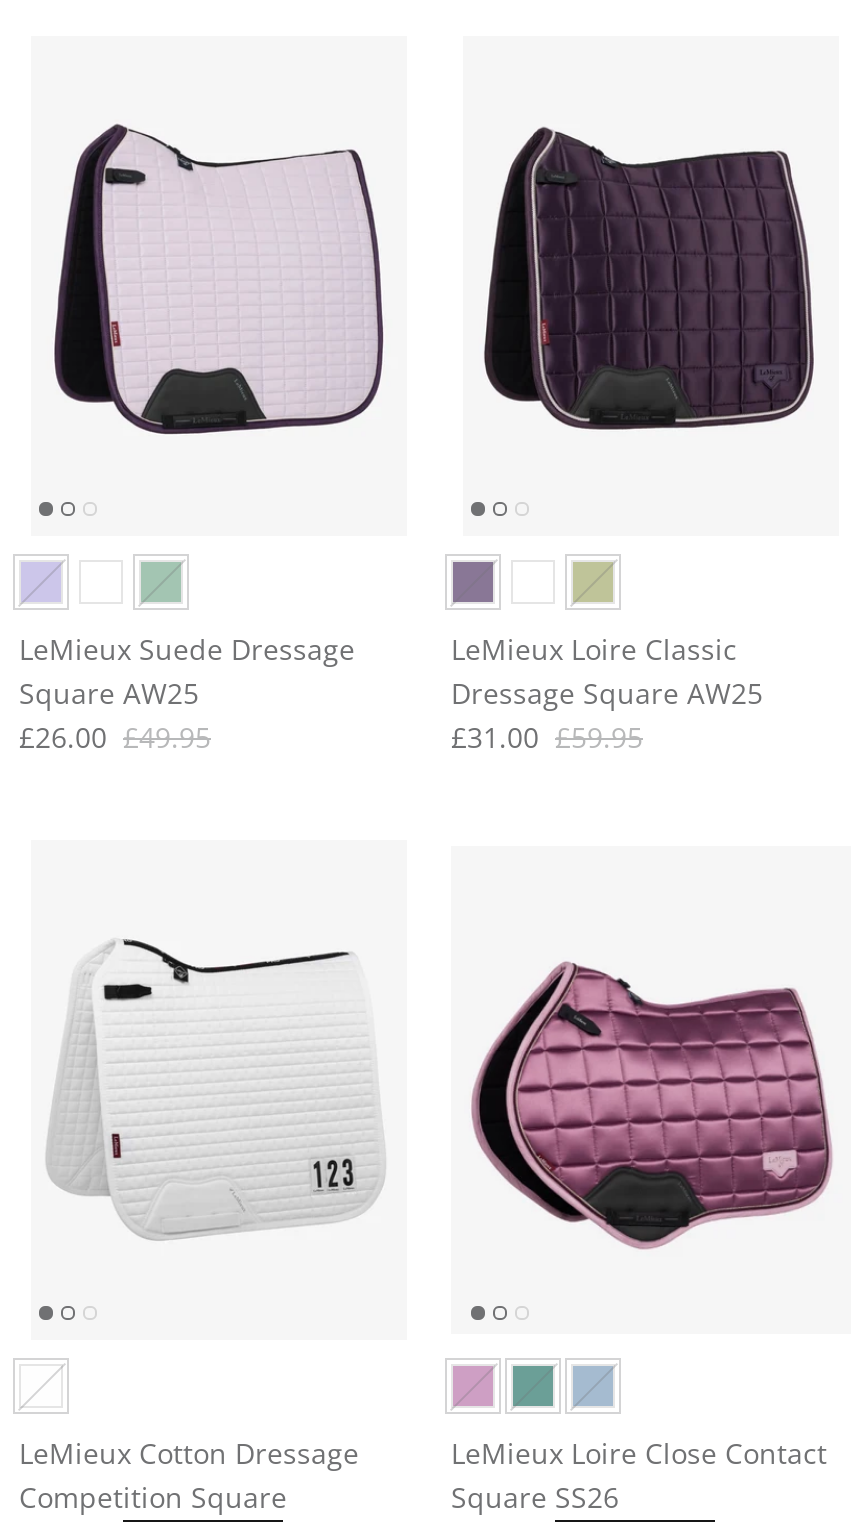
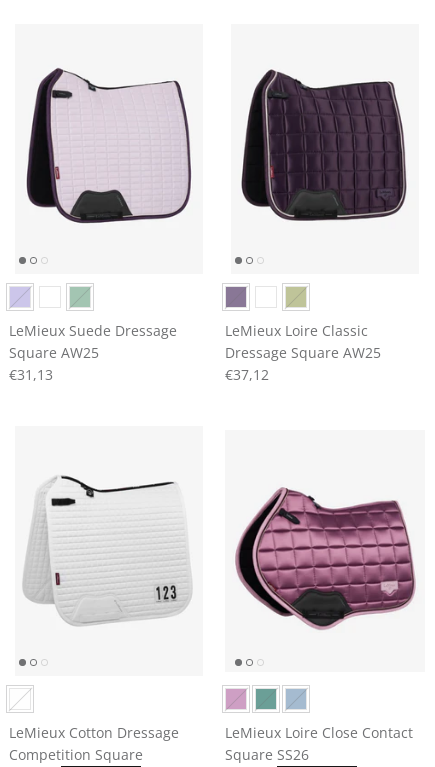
[19,718,211,756] £26.00 £49.95 -> [9,365,53,384] €31,13
[451,718,643,756] £31.00 £59.95 -> [225,365,269,384] €37,12

